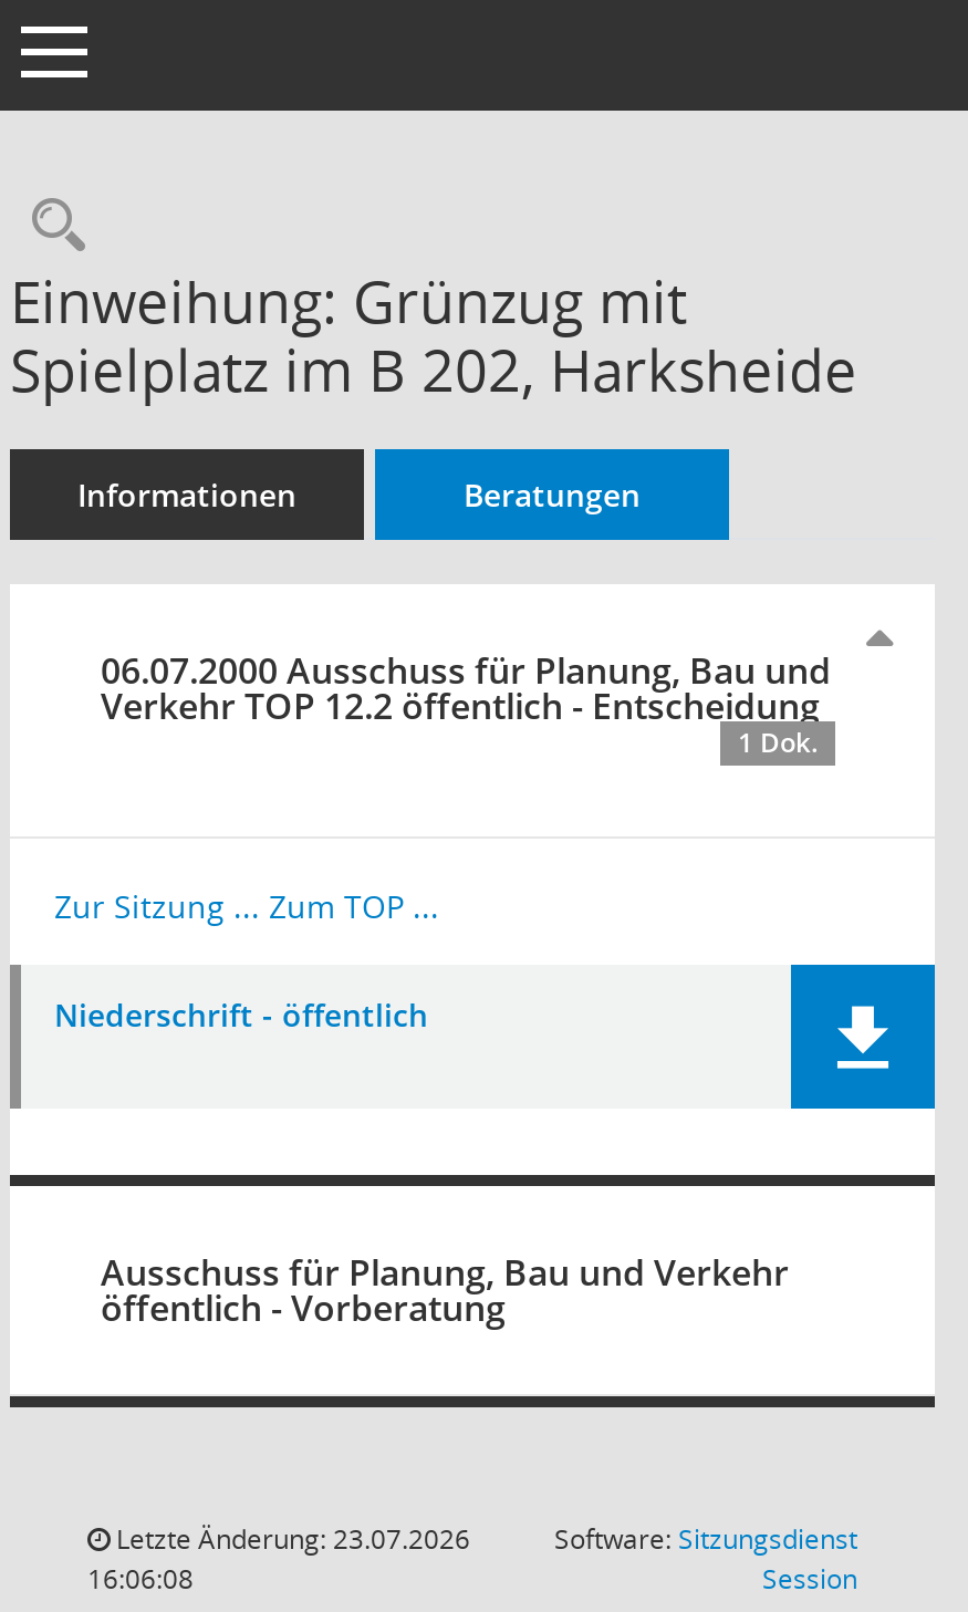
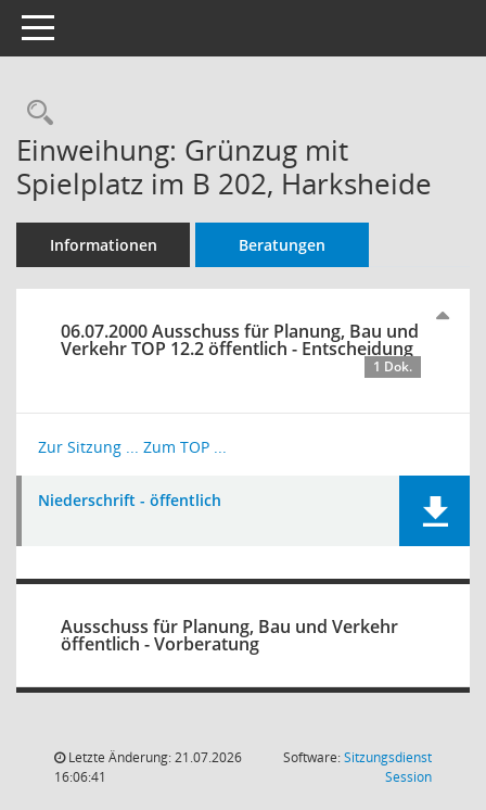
[110,1520,470,1558] Letzte Änderung: 23.07.2026 -> [65,748,242,767] Letzte Änderung: 21.07.2026
[87,1560,194,1598] 16:06:08 -> [54,768,106,786] 16:06:41

